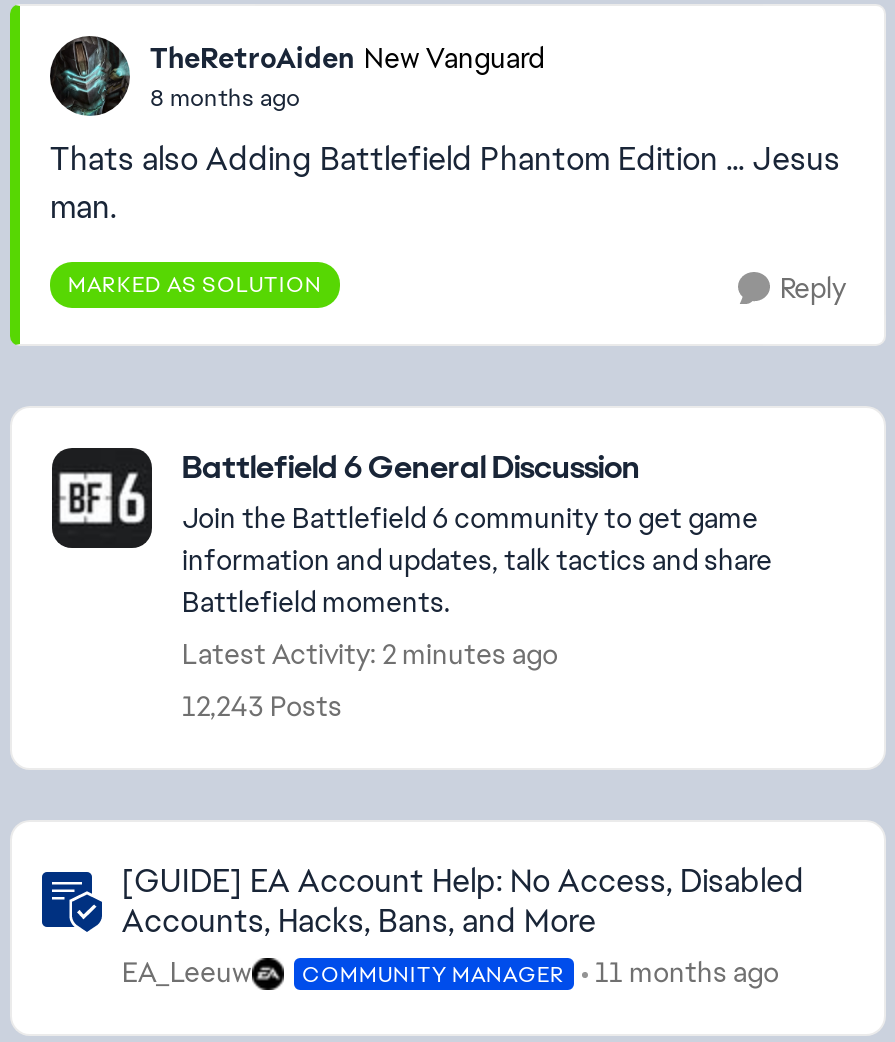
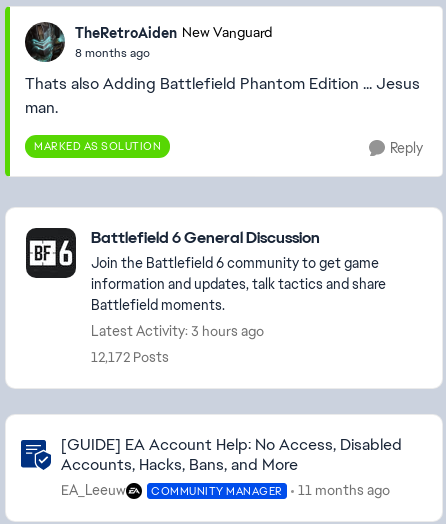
[182,636,558,672] Latest Activity: 2 minutes ago -> [91,322,264,340] Latest Activity: 3 hours ago
[182,688,342,724] 12,243 Posts -> [91,348,169,366] 12,172 Posts

